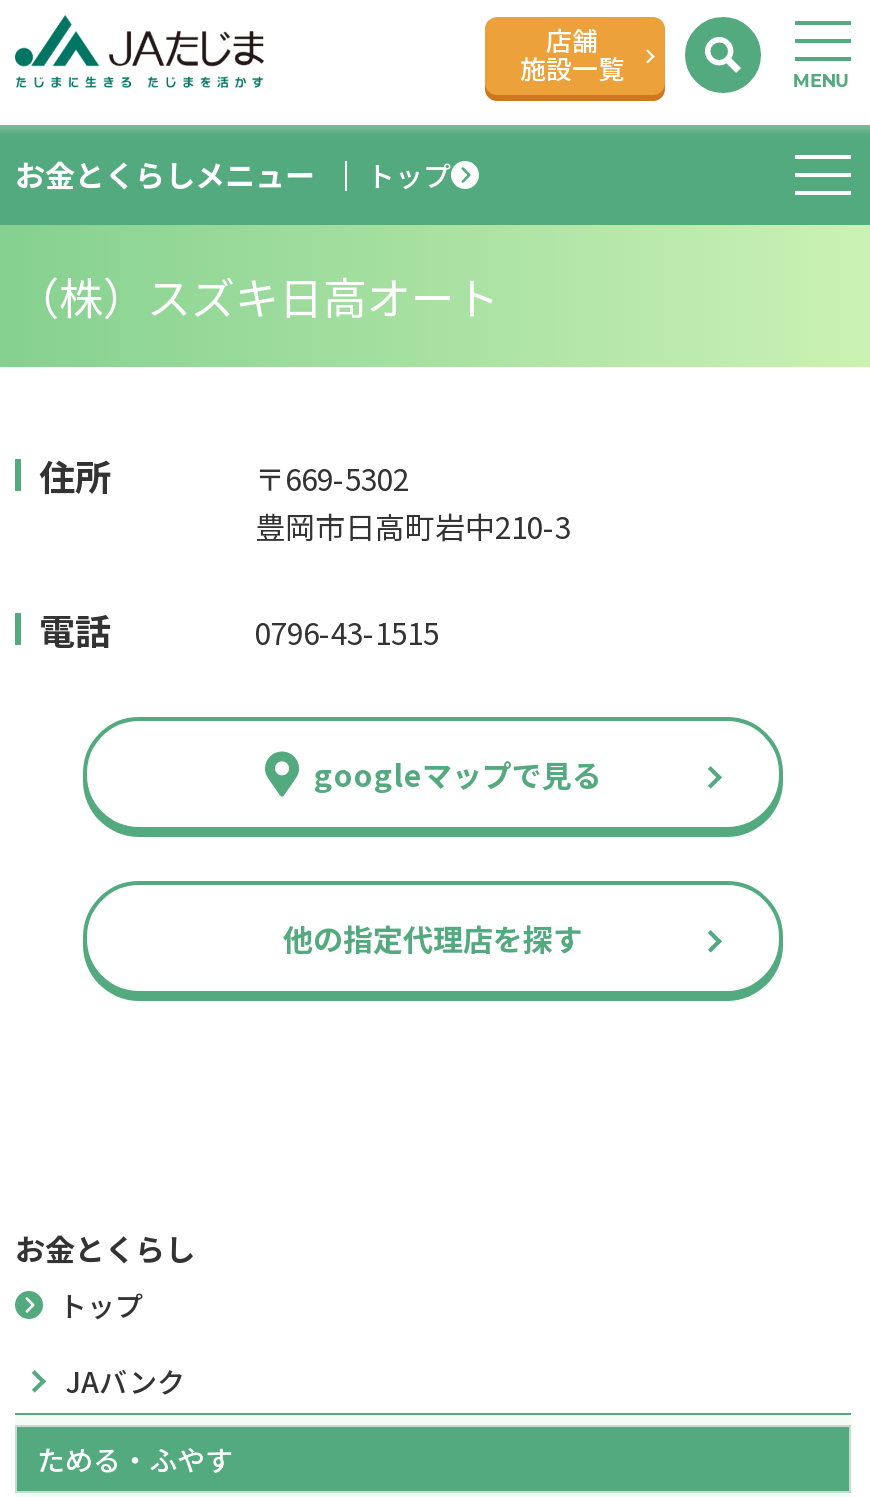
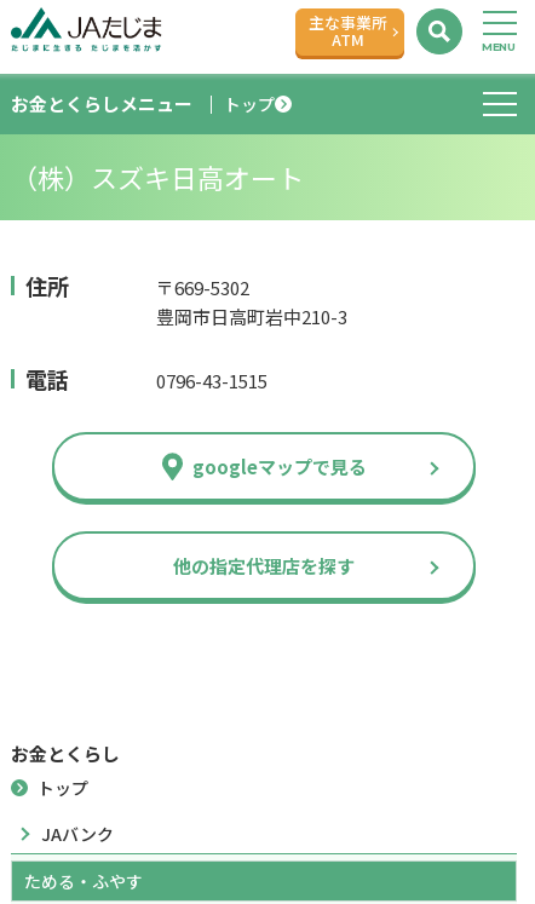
[520,21,624,87] 店舗 | 施設一覧 -> [309,11,387,51] 主な事業所 | ATM

